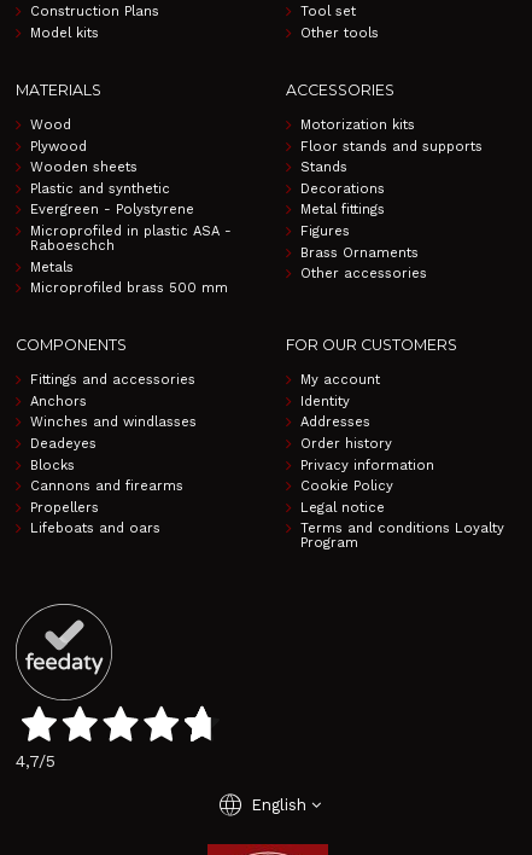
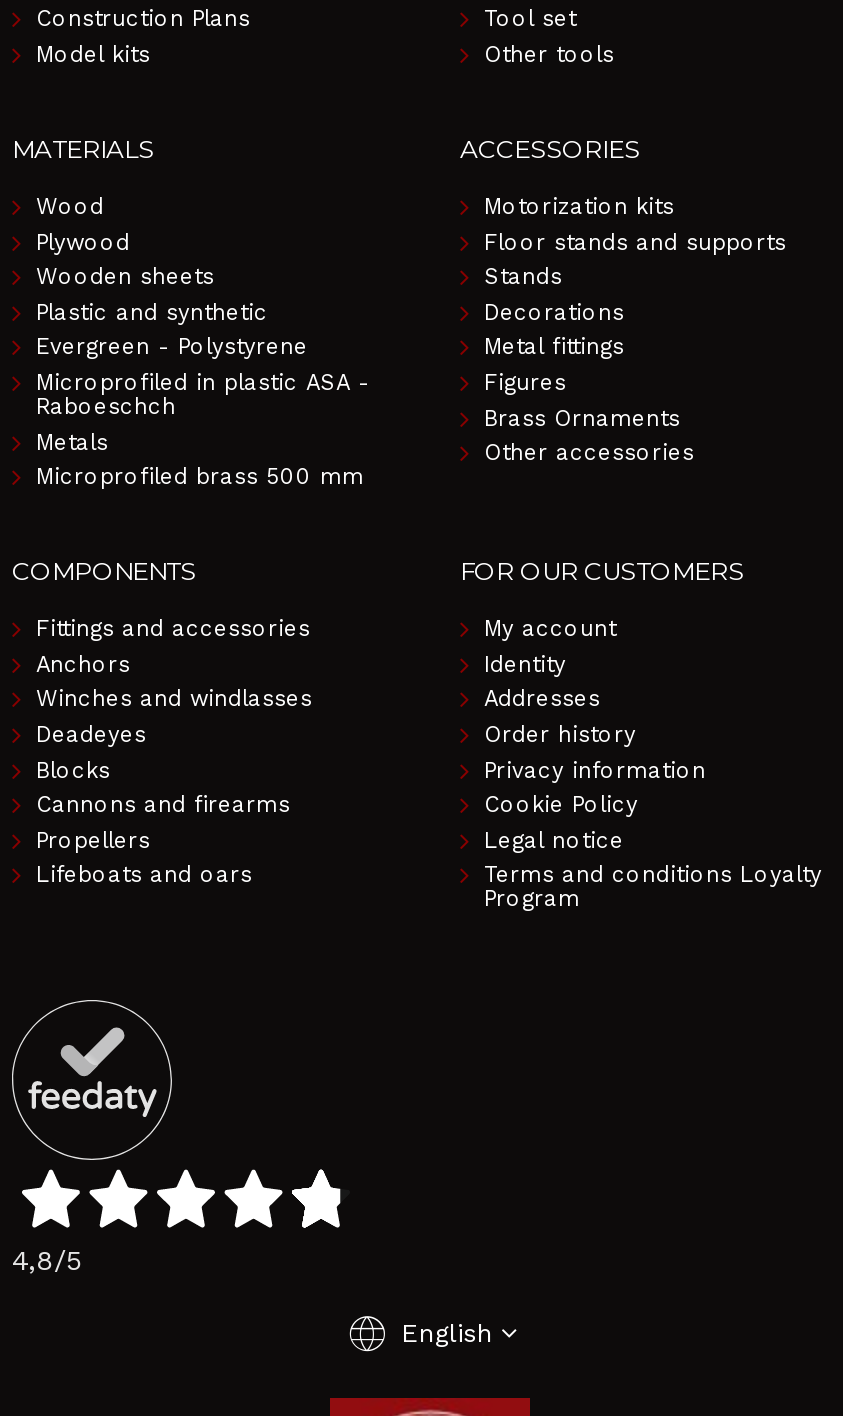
[16,751,55,770] 4,7/5 -> [12,1244,82,1276] 4,8/5

